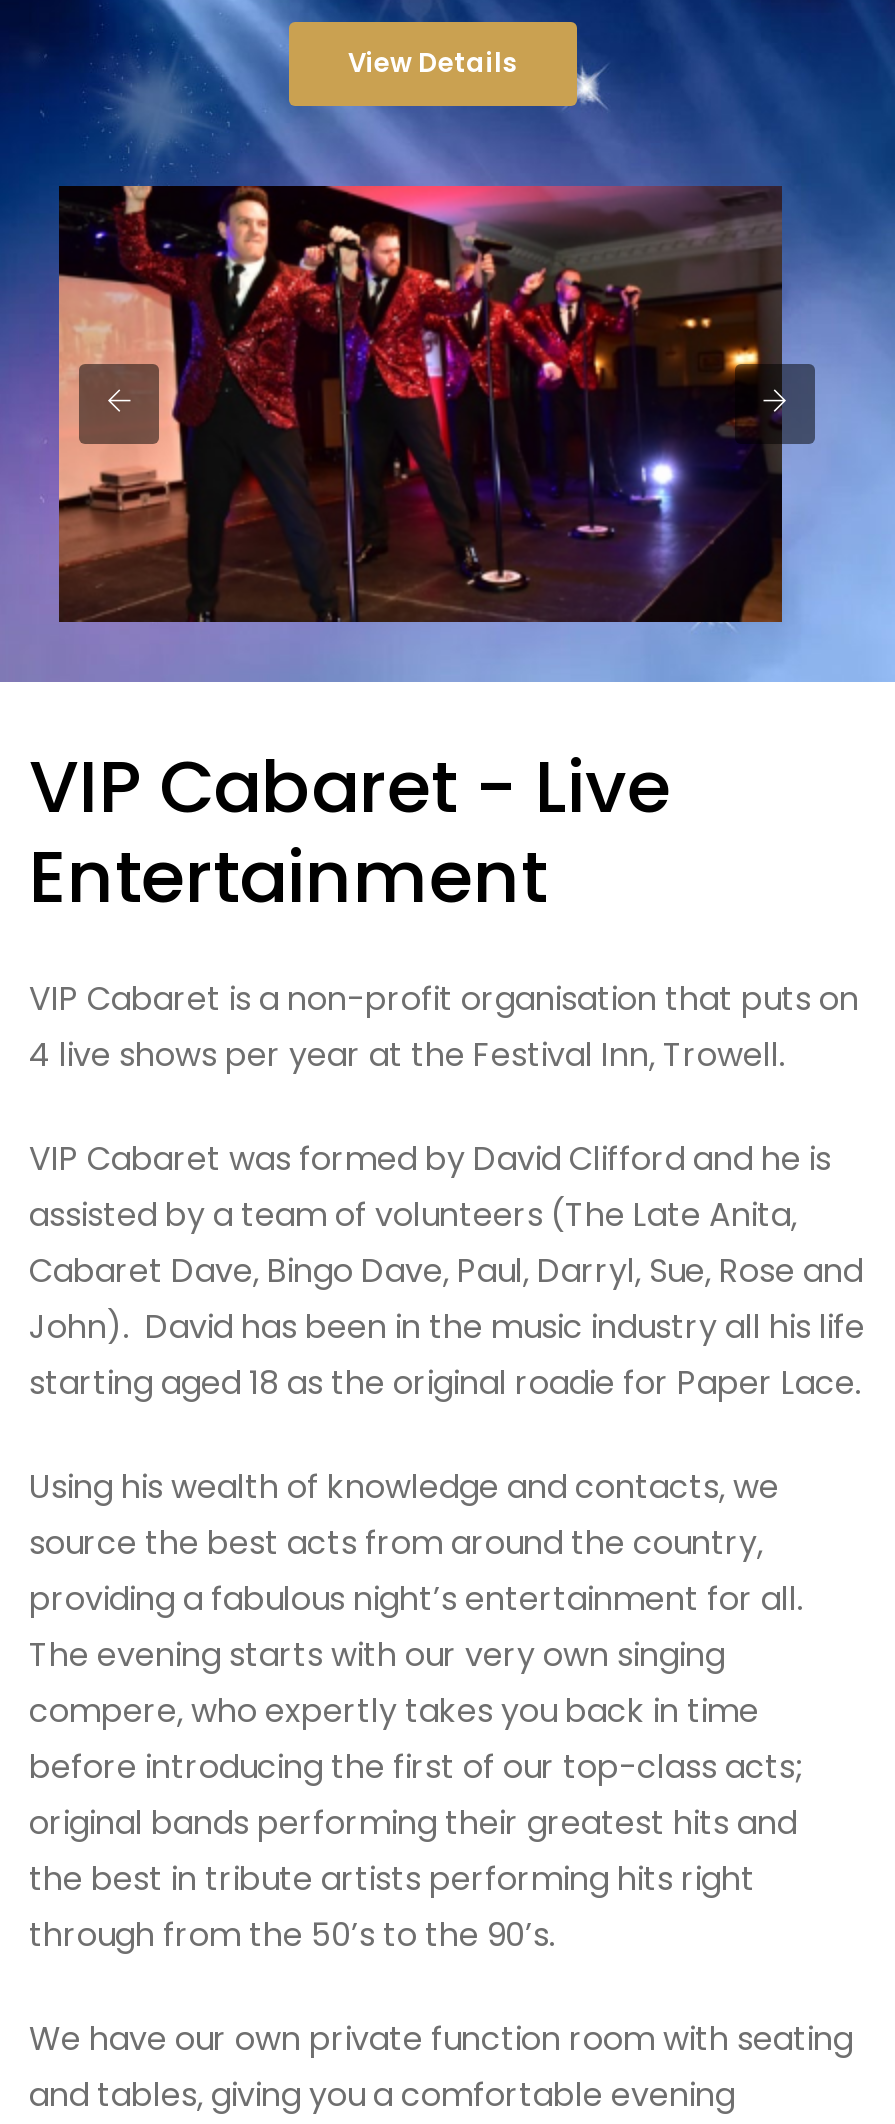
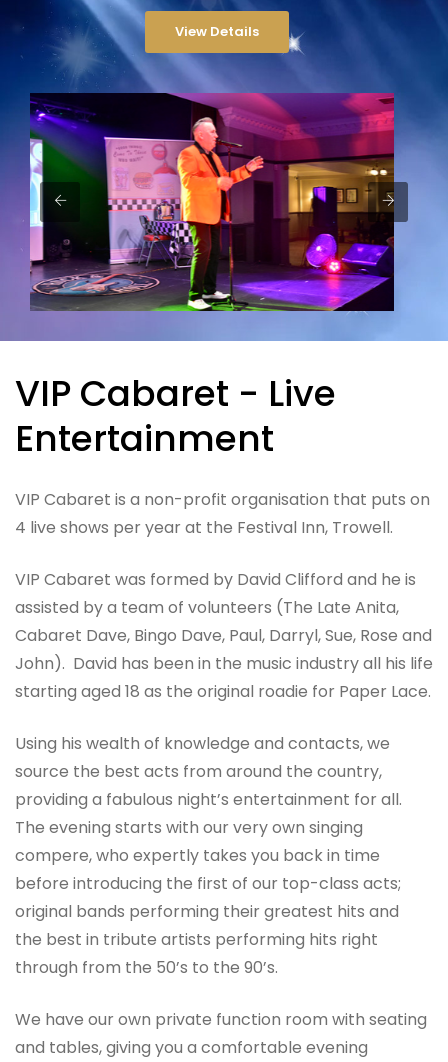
[57,184,787,624] [image] -> [29,92,395,312] [image]

